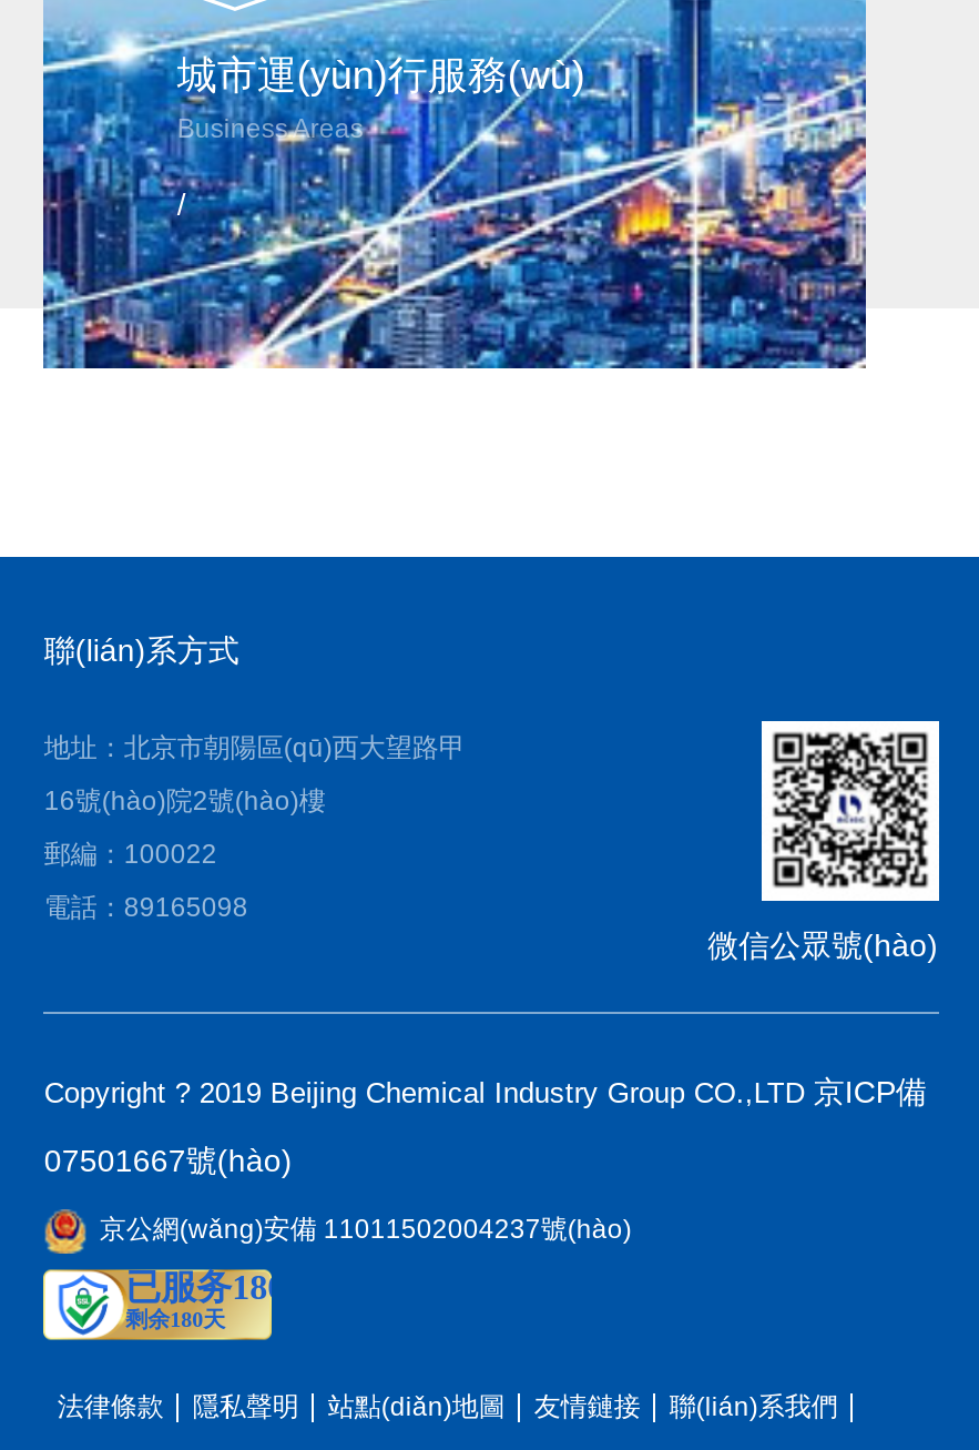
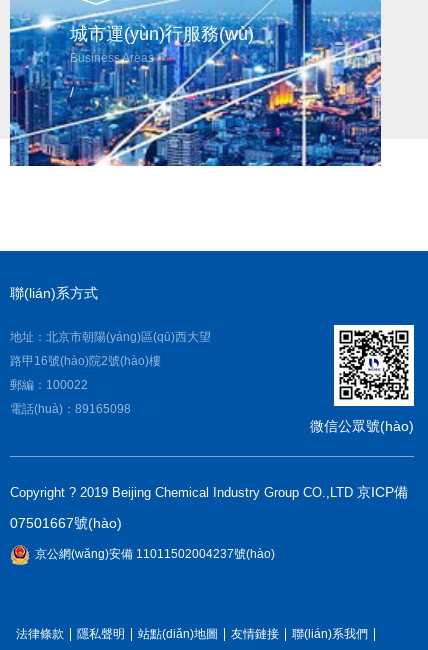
[44,732,465,763] 地址：北京市朝陽區(qū)西大望路甲 -> [10,330,211,344] 地址：北京市朝陽(yáng)區(qū)西大望
[44,785,326,817] 16號(hào)院2號(hào)樓 -> [10,354,161,368] 路甲16號(hào)院2號(hào)樓
[44,892,248,923] 電話：89165098 -> [10,402,131,416] 電話(huà)：89165098
[41,1267,274,1342] [image] -> none

